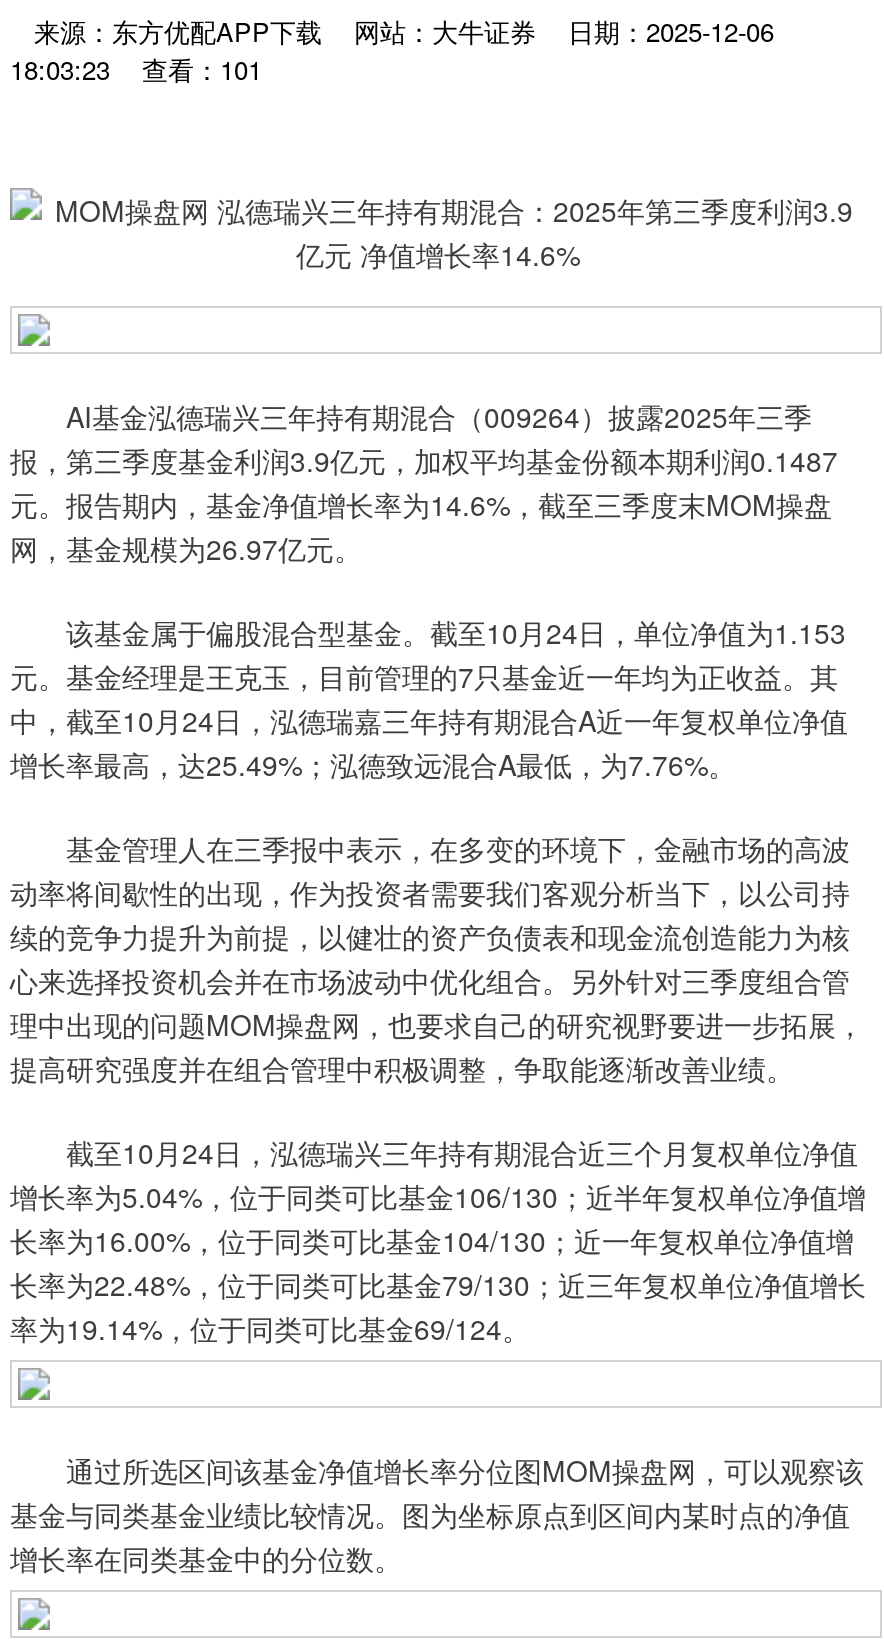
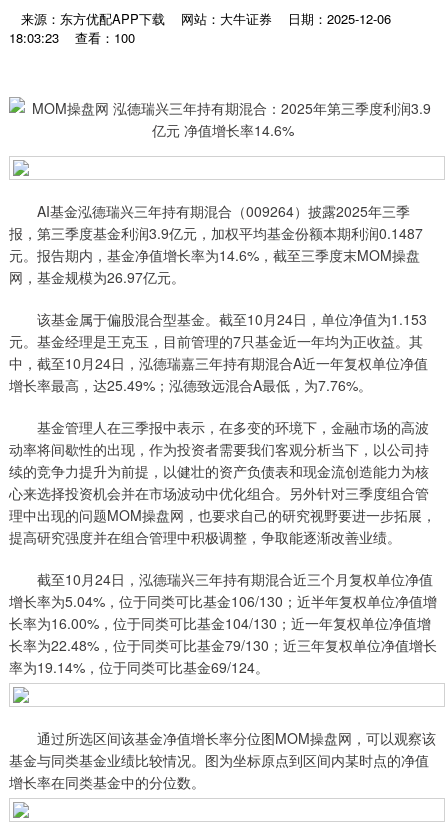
[10,50,262,88] 18:03:23 查看：101 -> [9,28,135,47] 18:03:23 查看：100

